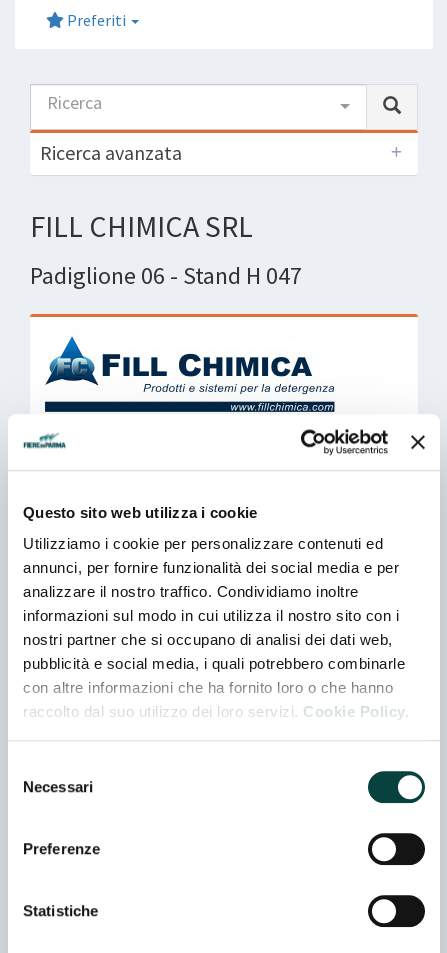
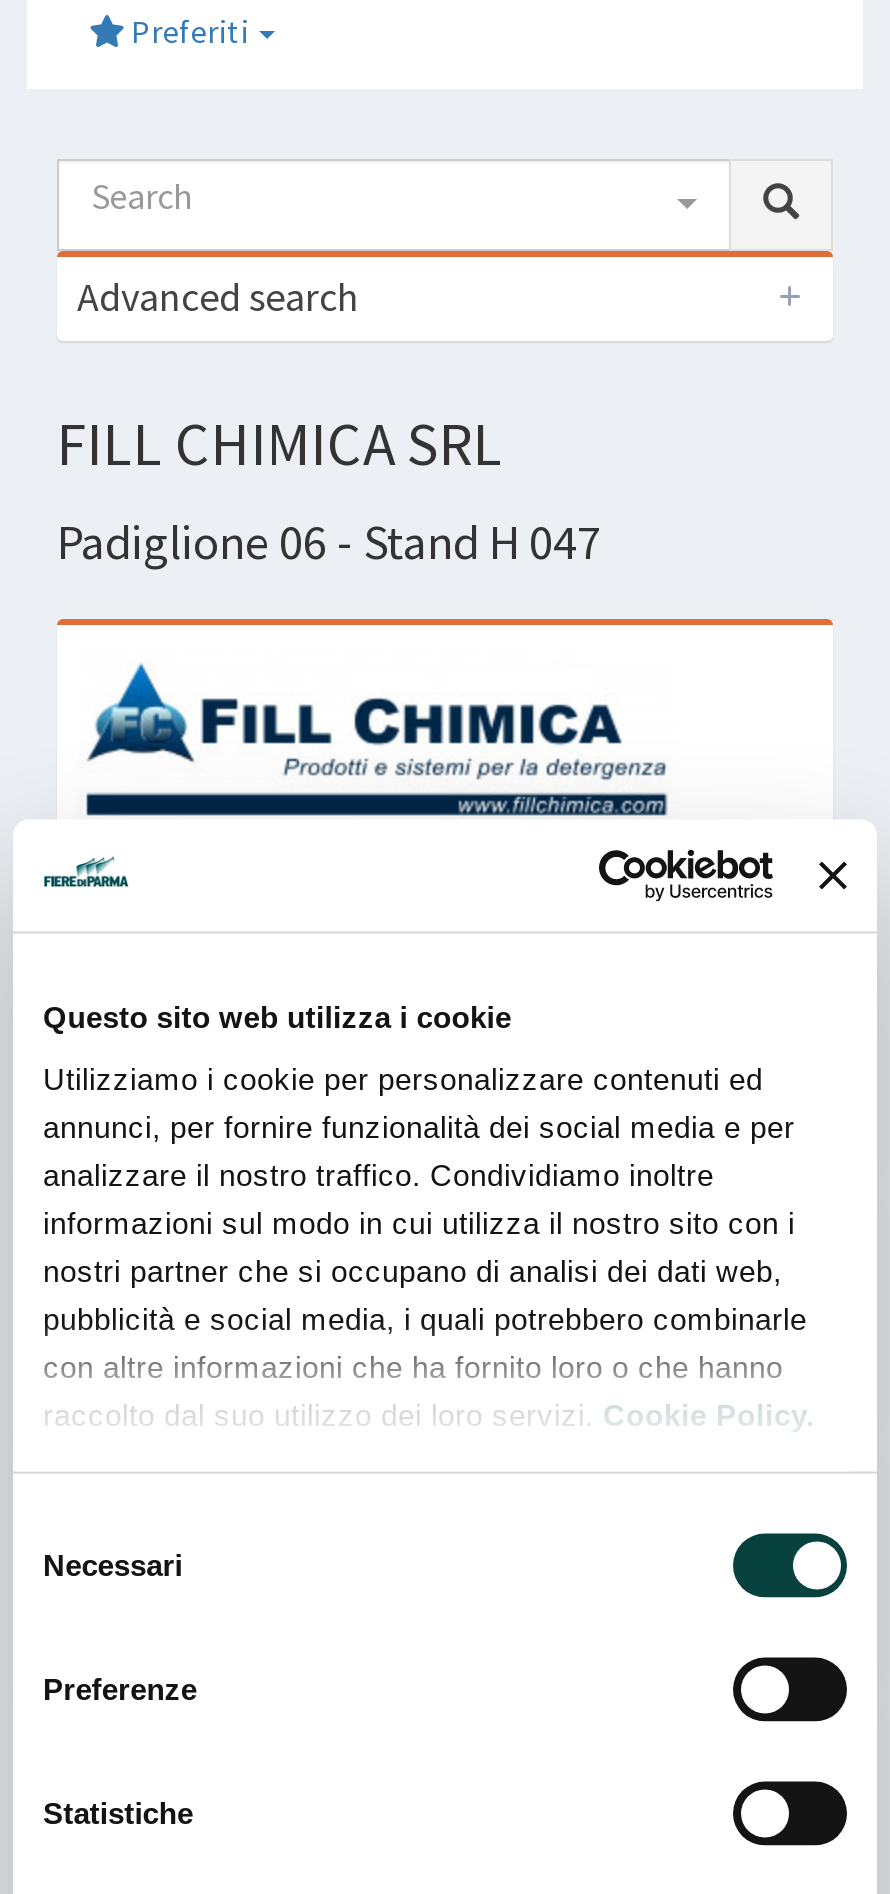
[47,90,102,113] Ricerca -> [91,172,191,218] Search
[40,139,182,164] Ricerca avanzata -> [77,270,359,320] Advanced search

